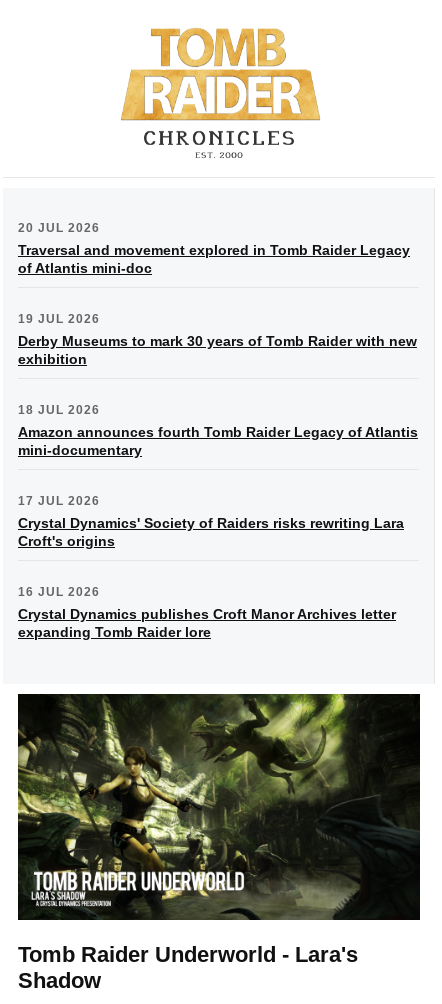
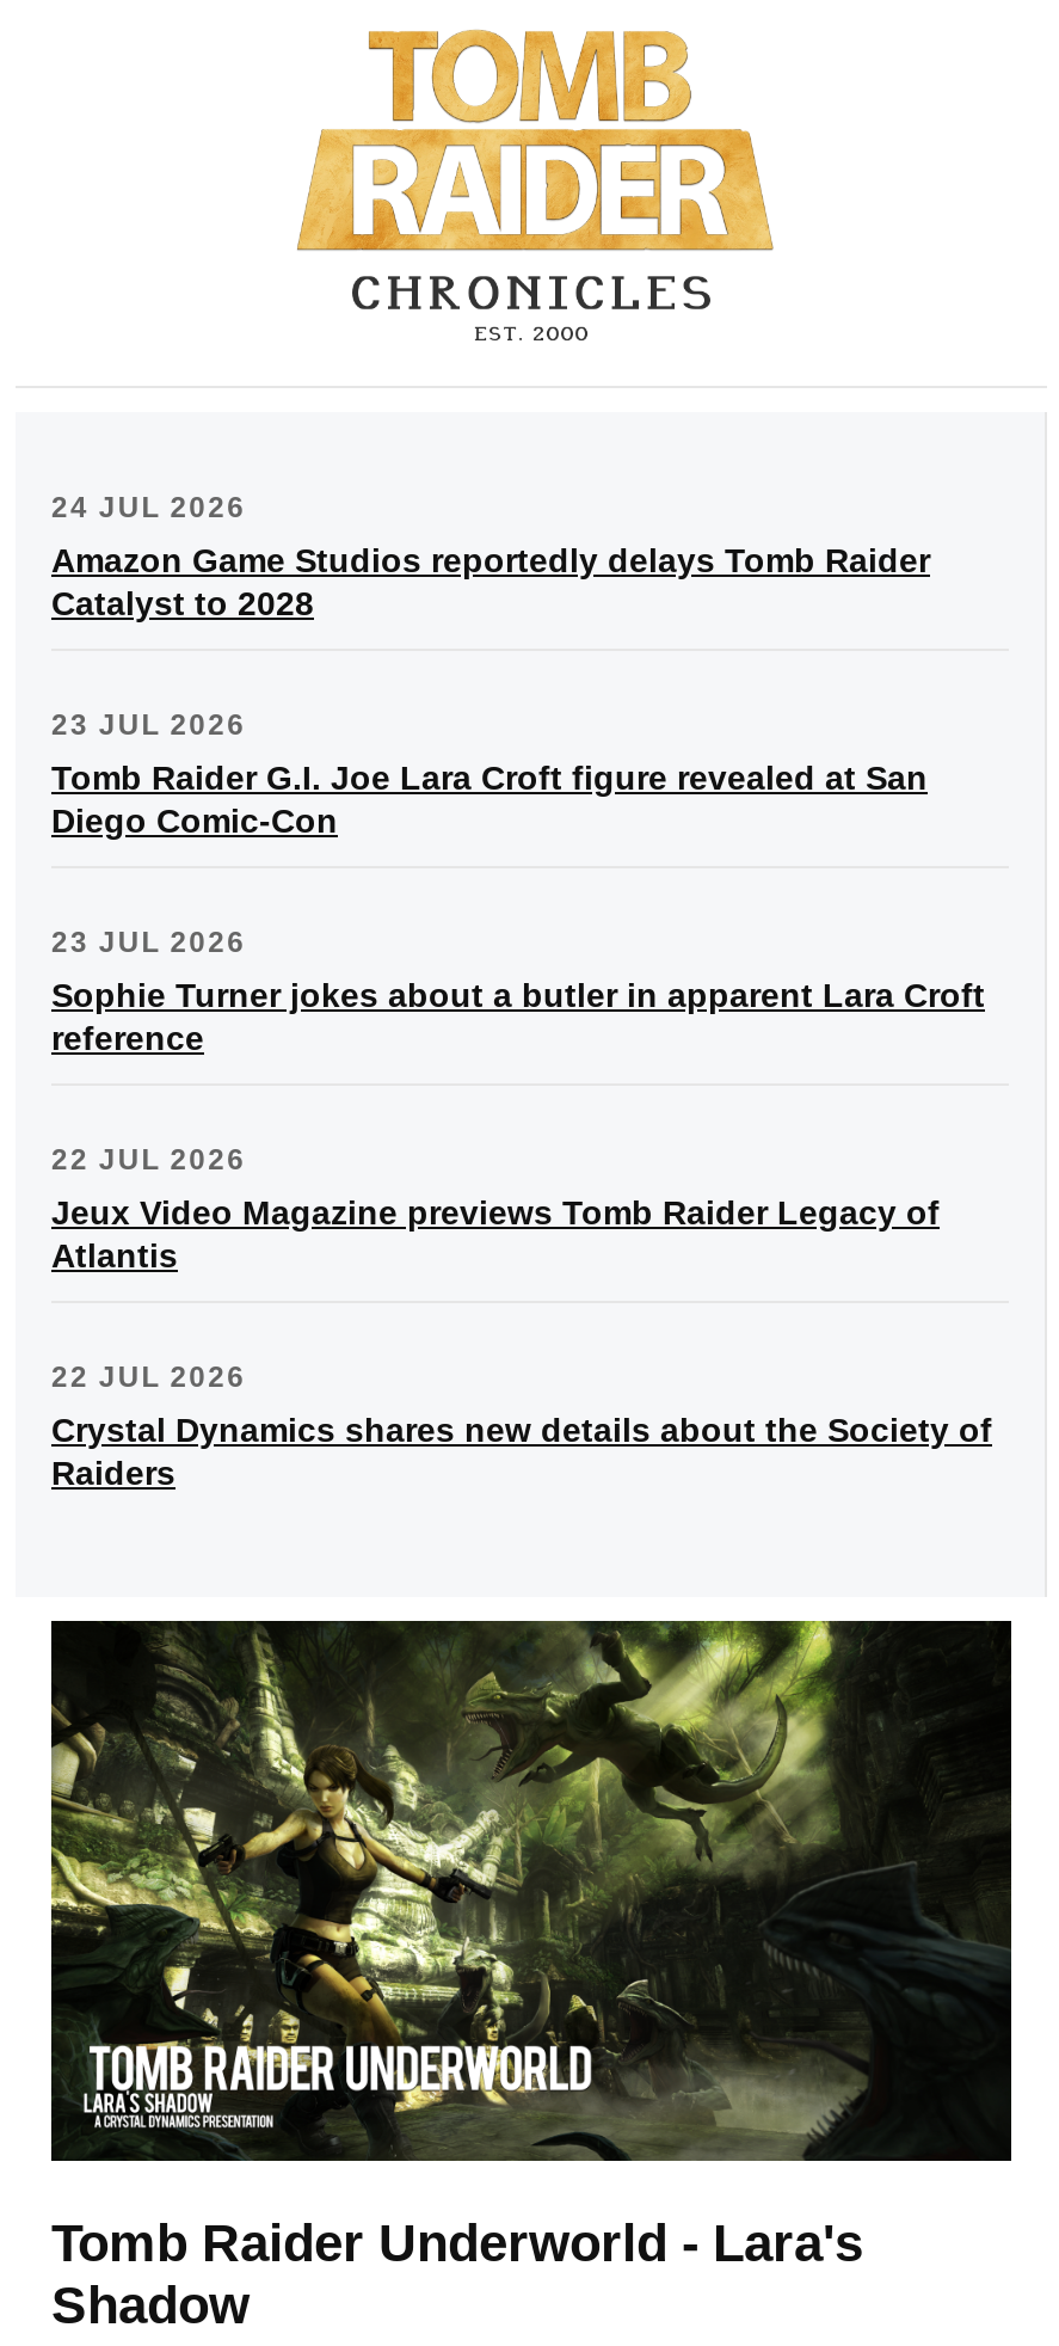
[18,221,410,276] 20 JUL 2026 | Traversal and movement explored in Tomb Raider Legacy | of Atlantis mini-doc -> [51,490,930,622] 24 JUL 2026 | Amazon Game Studios reportedly delays Tomb Raider | Catalyst to 2028
[18,312,417,367] 19 JUL 2026 | Derby Museums to mark 30 years of Tomb Raider with new | exhibition -> [51,708,928,839] 23 JUL 2026 | Tomb Raider G.I. Joe Lara Croft figure revealed at San | Diego Comic-Con
[18,403,418,458] 18 JUL 2026 | Amazon announces fourth Tomb Raider Legacy of Atlantis | mini-documentary -> [51,925,985,1057] 23 JUL 2026 | Sophie Turner jokes about a butler in apparent Lara Croft | reference
[18,494,404,549] 17 JUL 2026 | Crystal Dynamics' Society of Raiders risks rewriting Lara | Croft's origins -> [51,1143,940,1274] 22 JUL 2026 | Jeux Video Magazine previews Tomb Raider Legacy of | Atlantis
[18,585,396,640] 16 JUL 2026 | Crystal Dynamics publishes Croft Manor Archives letter | expanding Tomb Raider lore -> [51,1360,992,1491] 22 JUL 2026 | Crystal Dynamics shares new details about the Society of | Raiders

